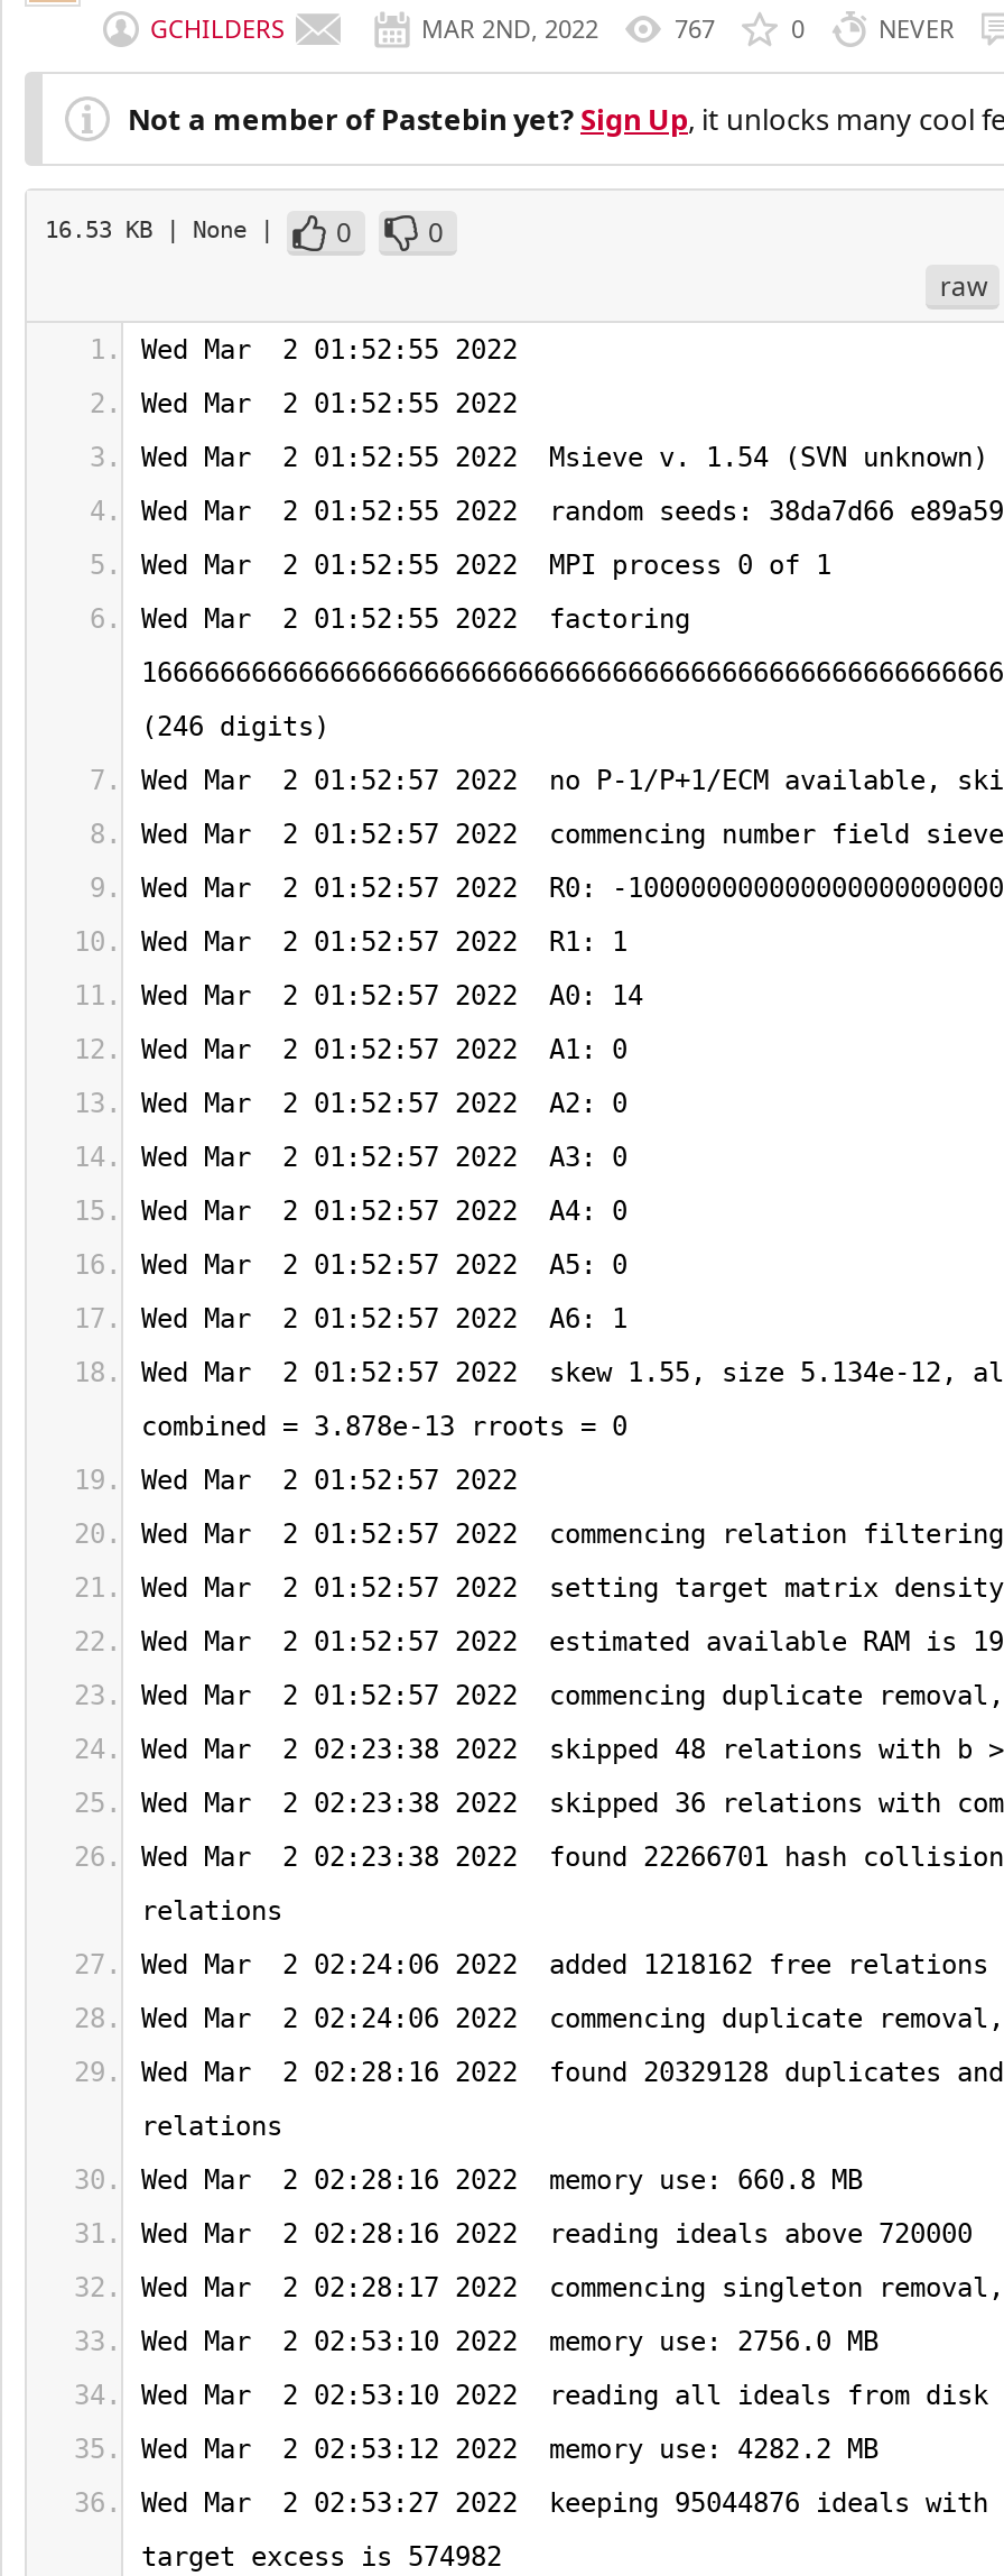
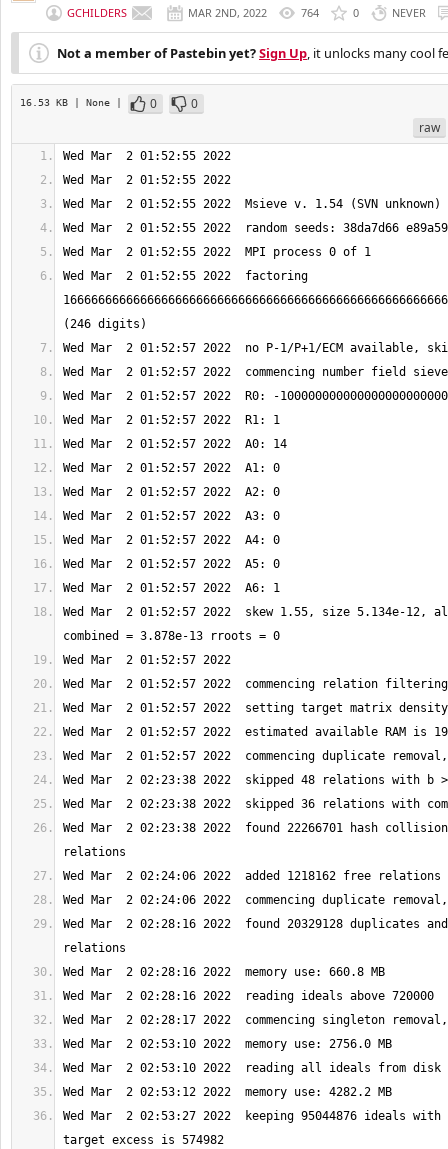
[675,11,715,45] 767 -> [301,5,319,20] 764

